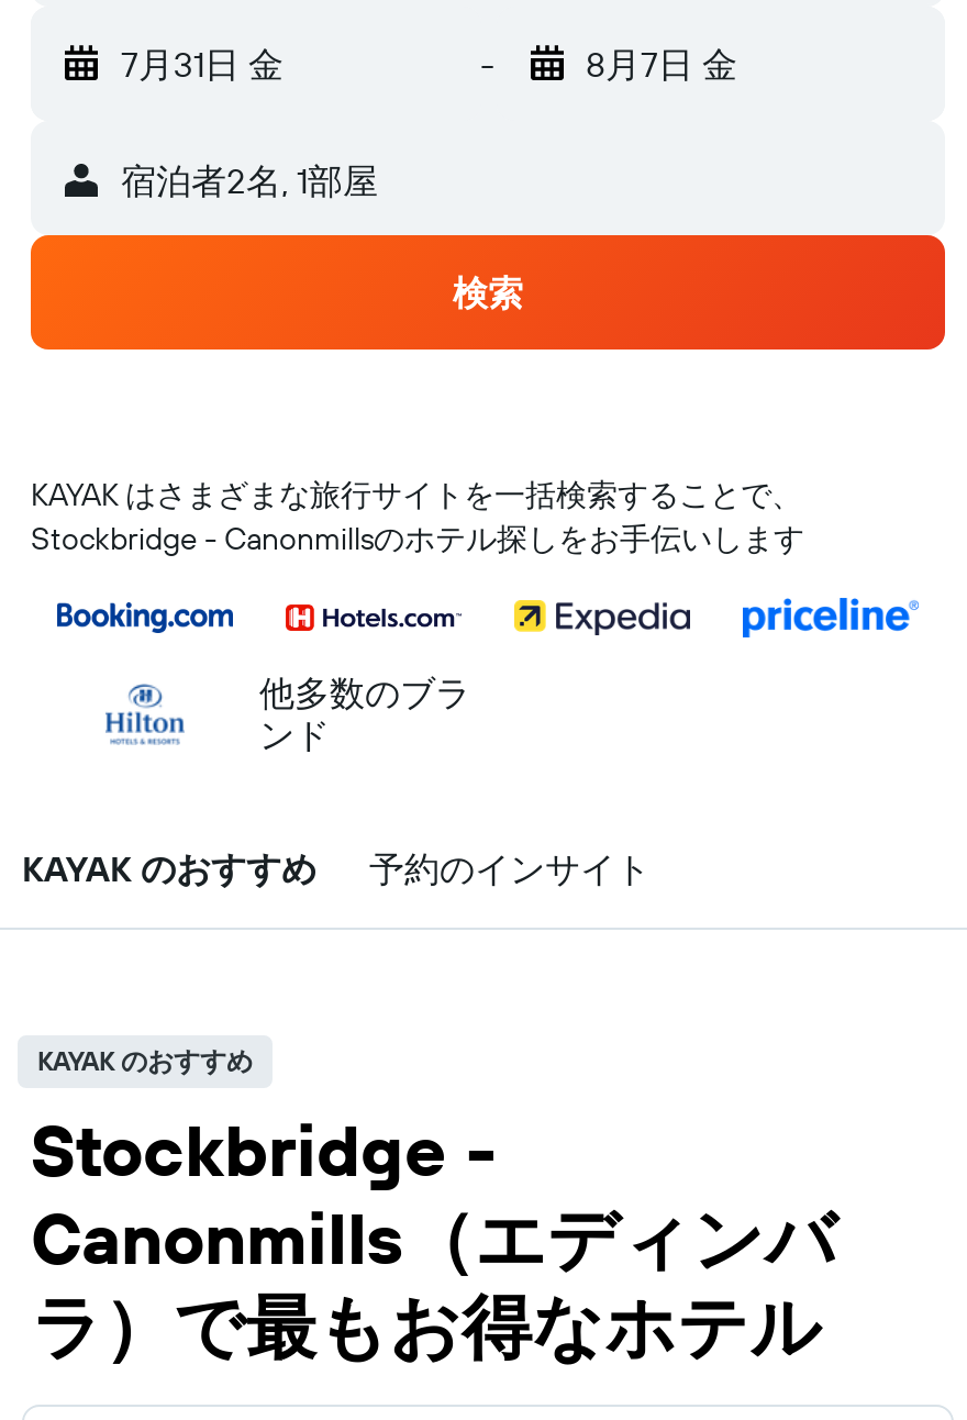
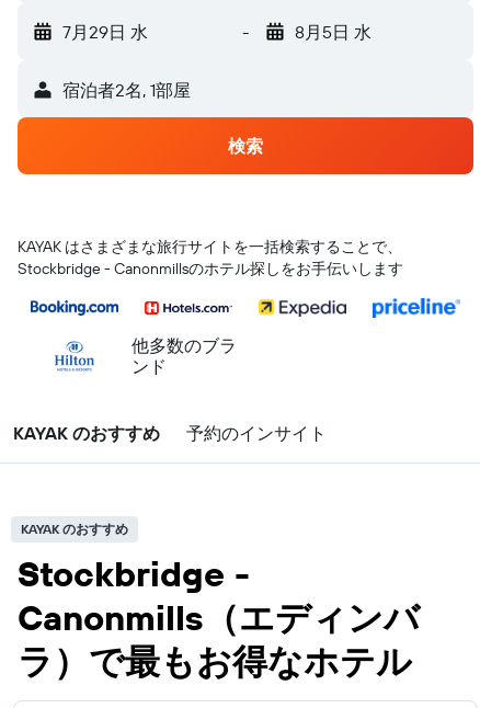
[121,42,284,86] 7月31日 金 -> [62,21,148,43] 7月29日 水
[586,42,737,86] 8月7日 金 -> [294,21,371,43] 8月5日 水

